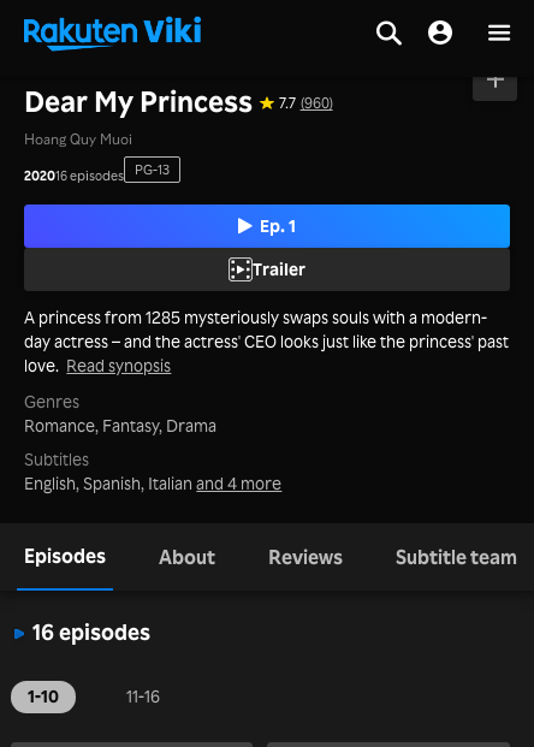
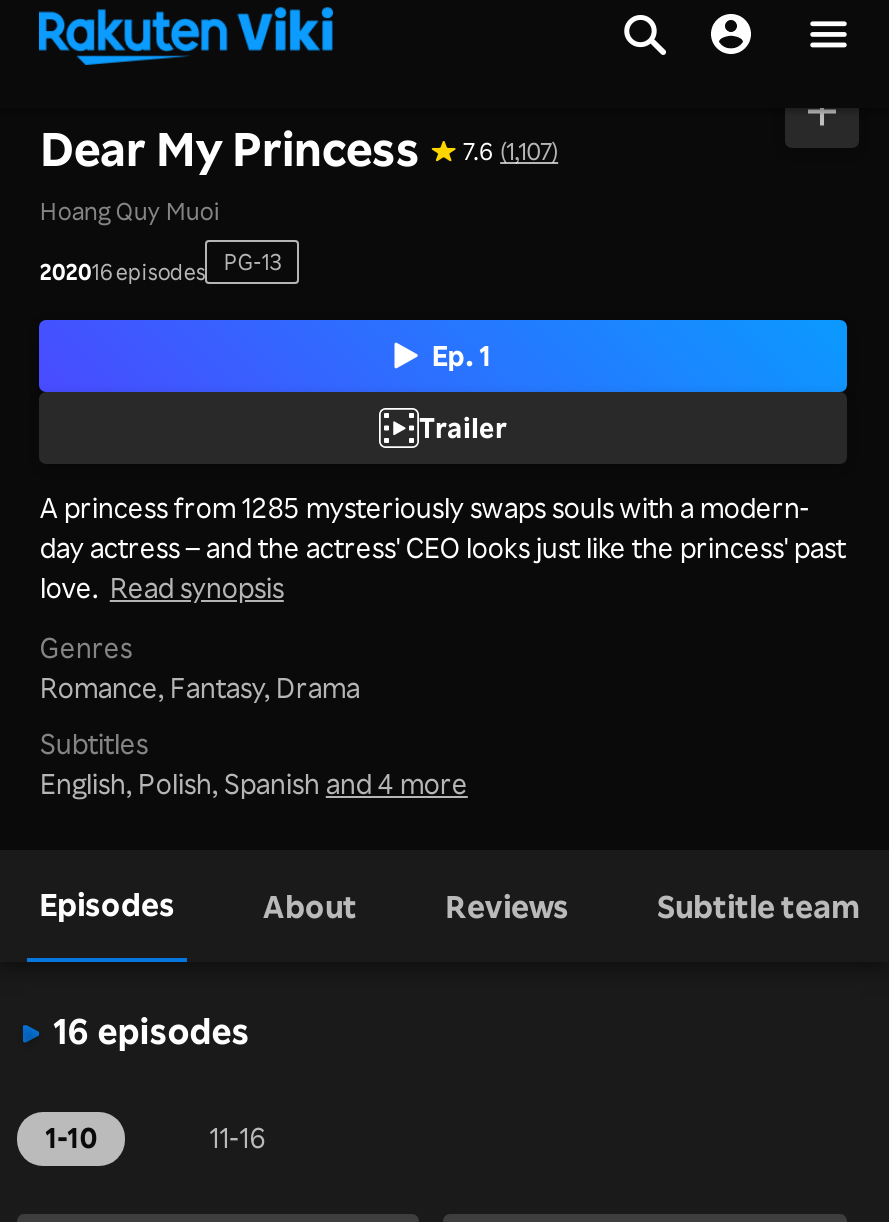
[25,83,333,120] Dear My Princess 7.7 (960) -> [40,119,558,179] Dear My Princess 7.6 (1,107)
[25,472,282,493] English, Spanish, Italian and 4 more -> [40,766,468,800] English, Polish, Spanish and 4 more

